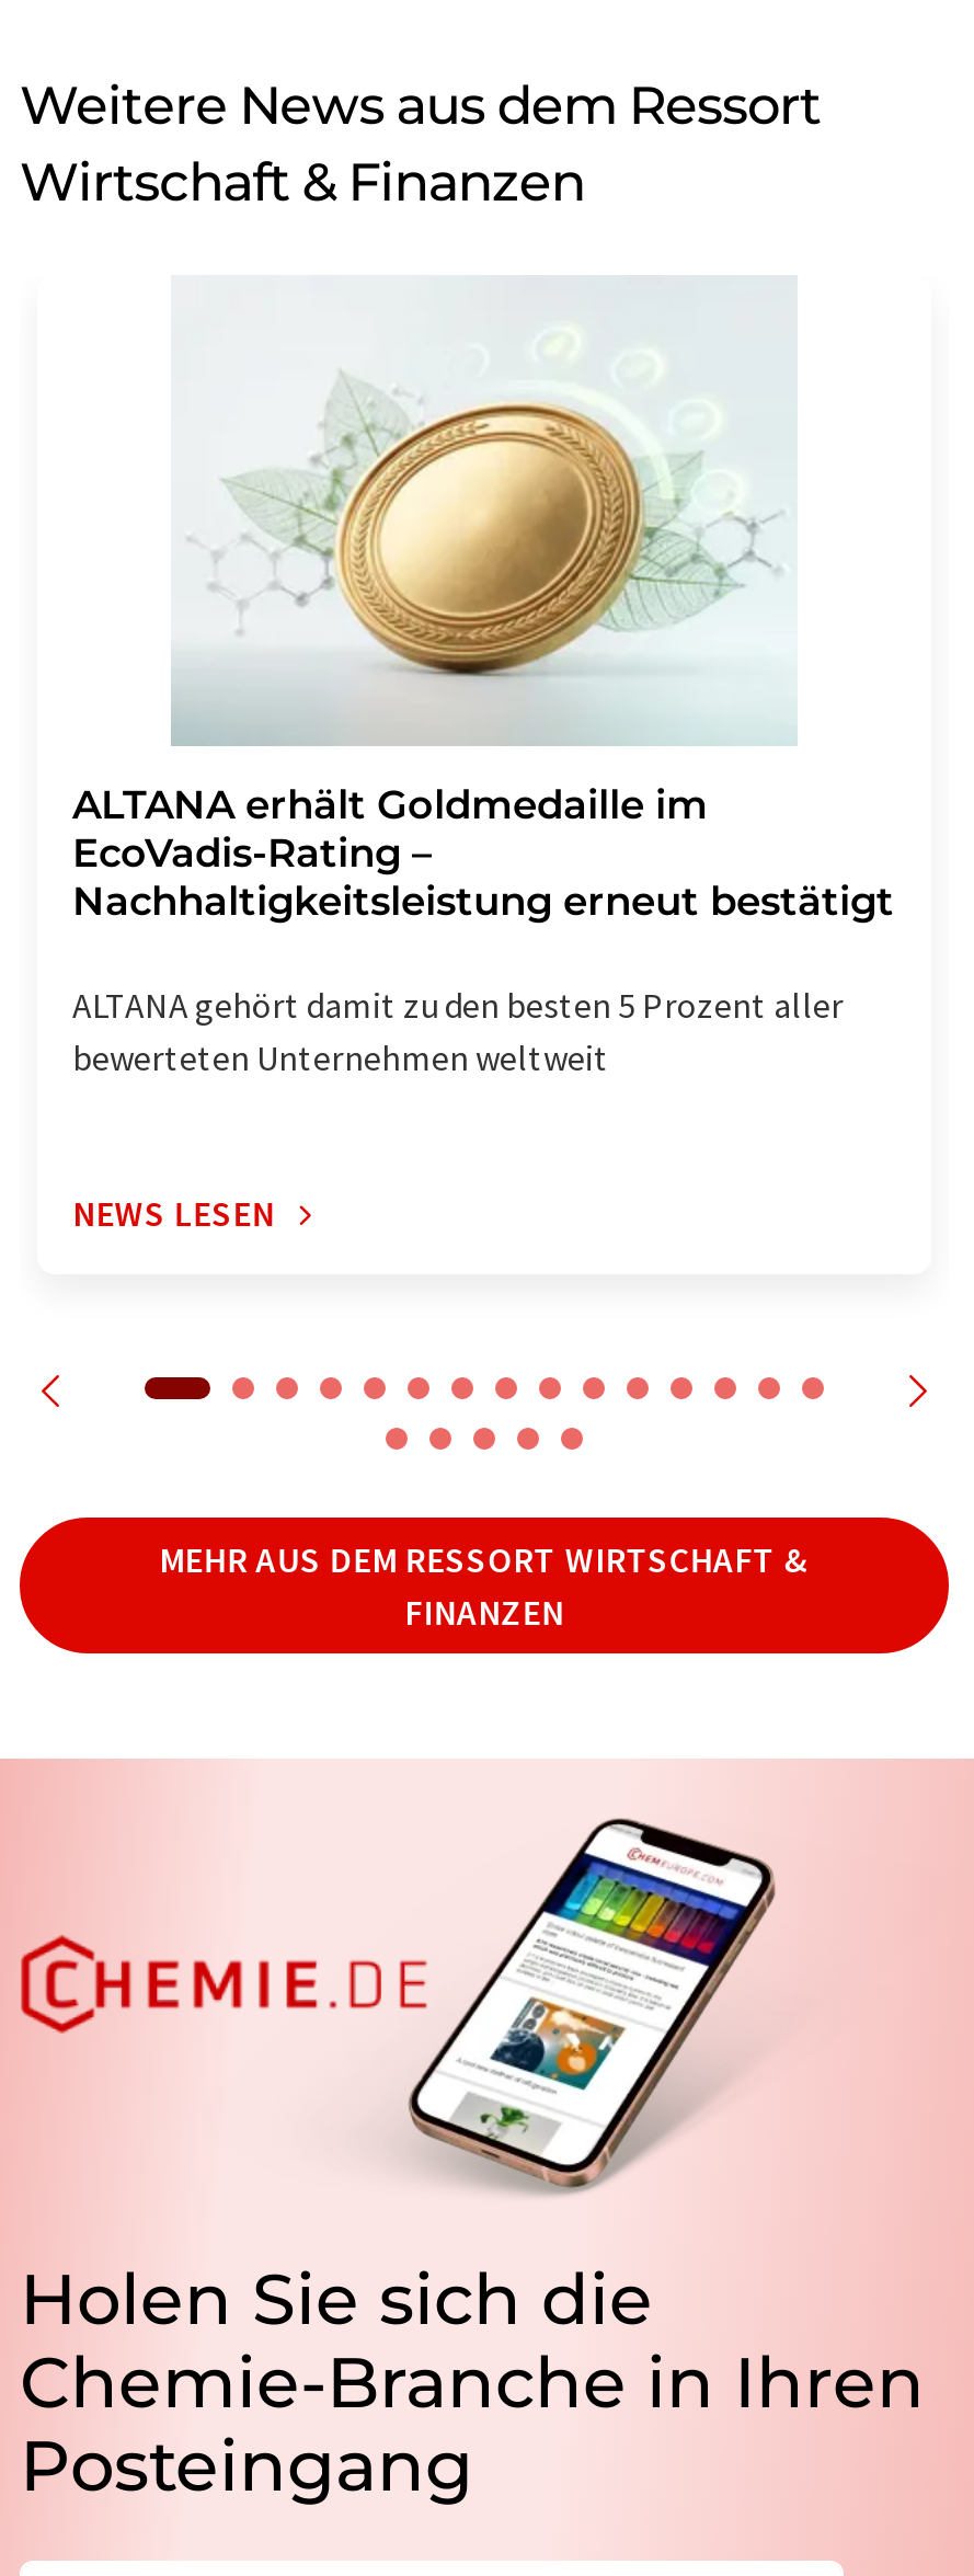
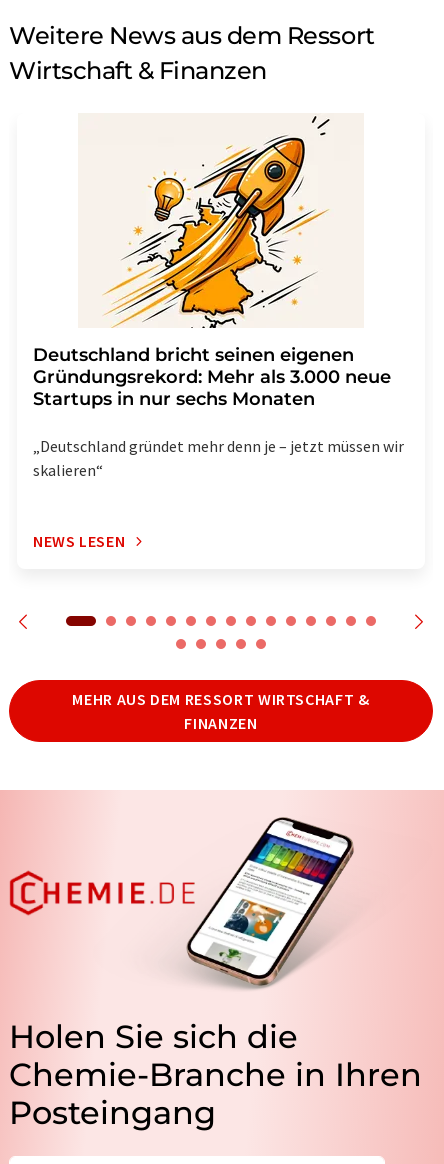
[72,284,894,926] [image] | ALTANA erhält Goldmedaille im | EcoVadis-Rating – | Nachhaltigkeitsleistung erneut bestätigt -> [33,116,391,410] [image] | Deutschland bricht seinen eigenen | Gründungsrekord: Mehr als 3.000 neue | Startups in nur sechs Monaten
[72,983,844,1079] ALTANA gehört damit zu den besten 5 Prozent aller | bewerteten Unternehmen weltweit -> [33,436,404,480] „Deutschland gründet mehr denn je – jetzt müssen wir | skalieren“

